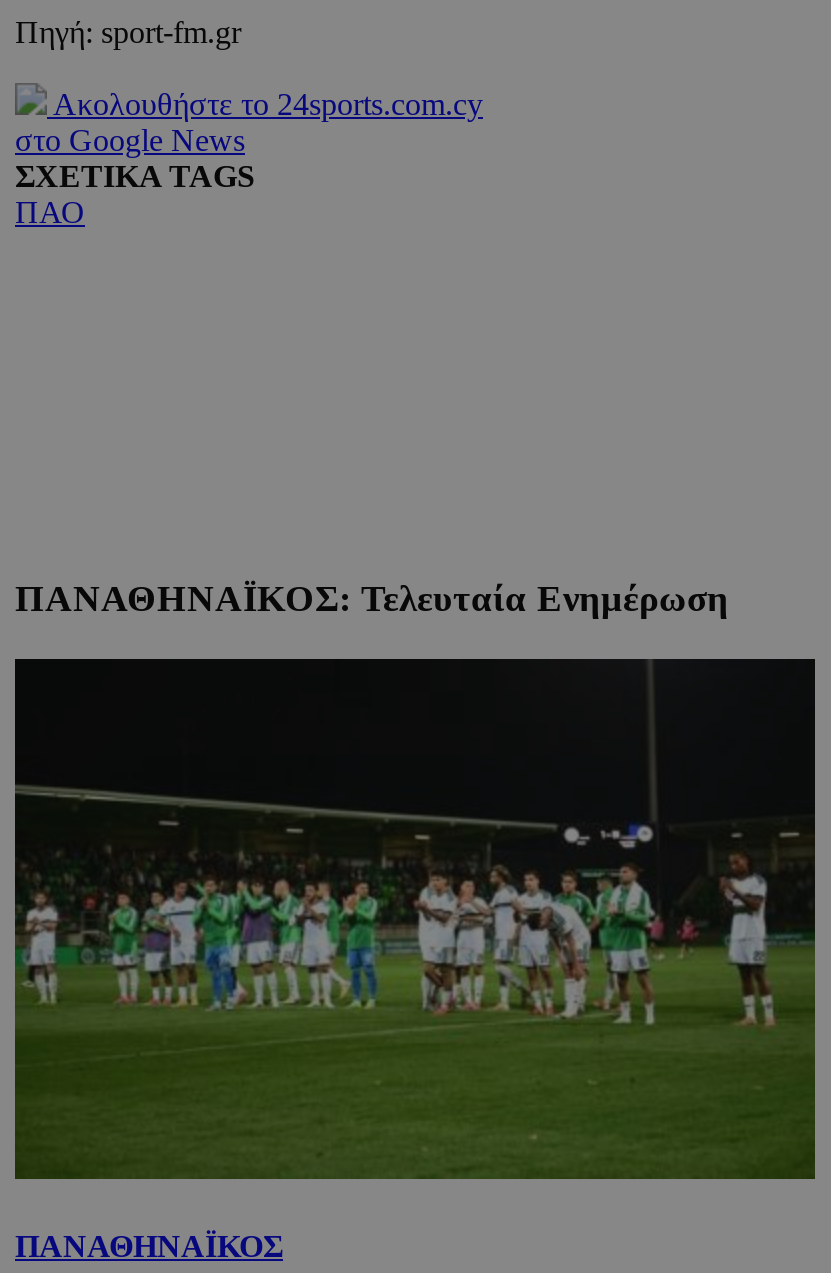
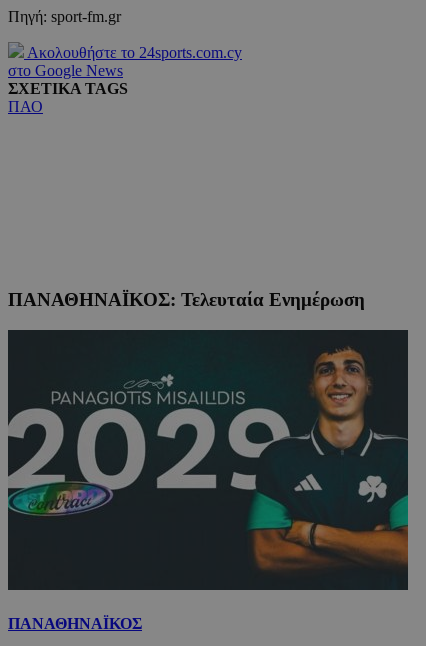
[13,659,817,1179] [image] -> [7,330,409,590] [image]

